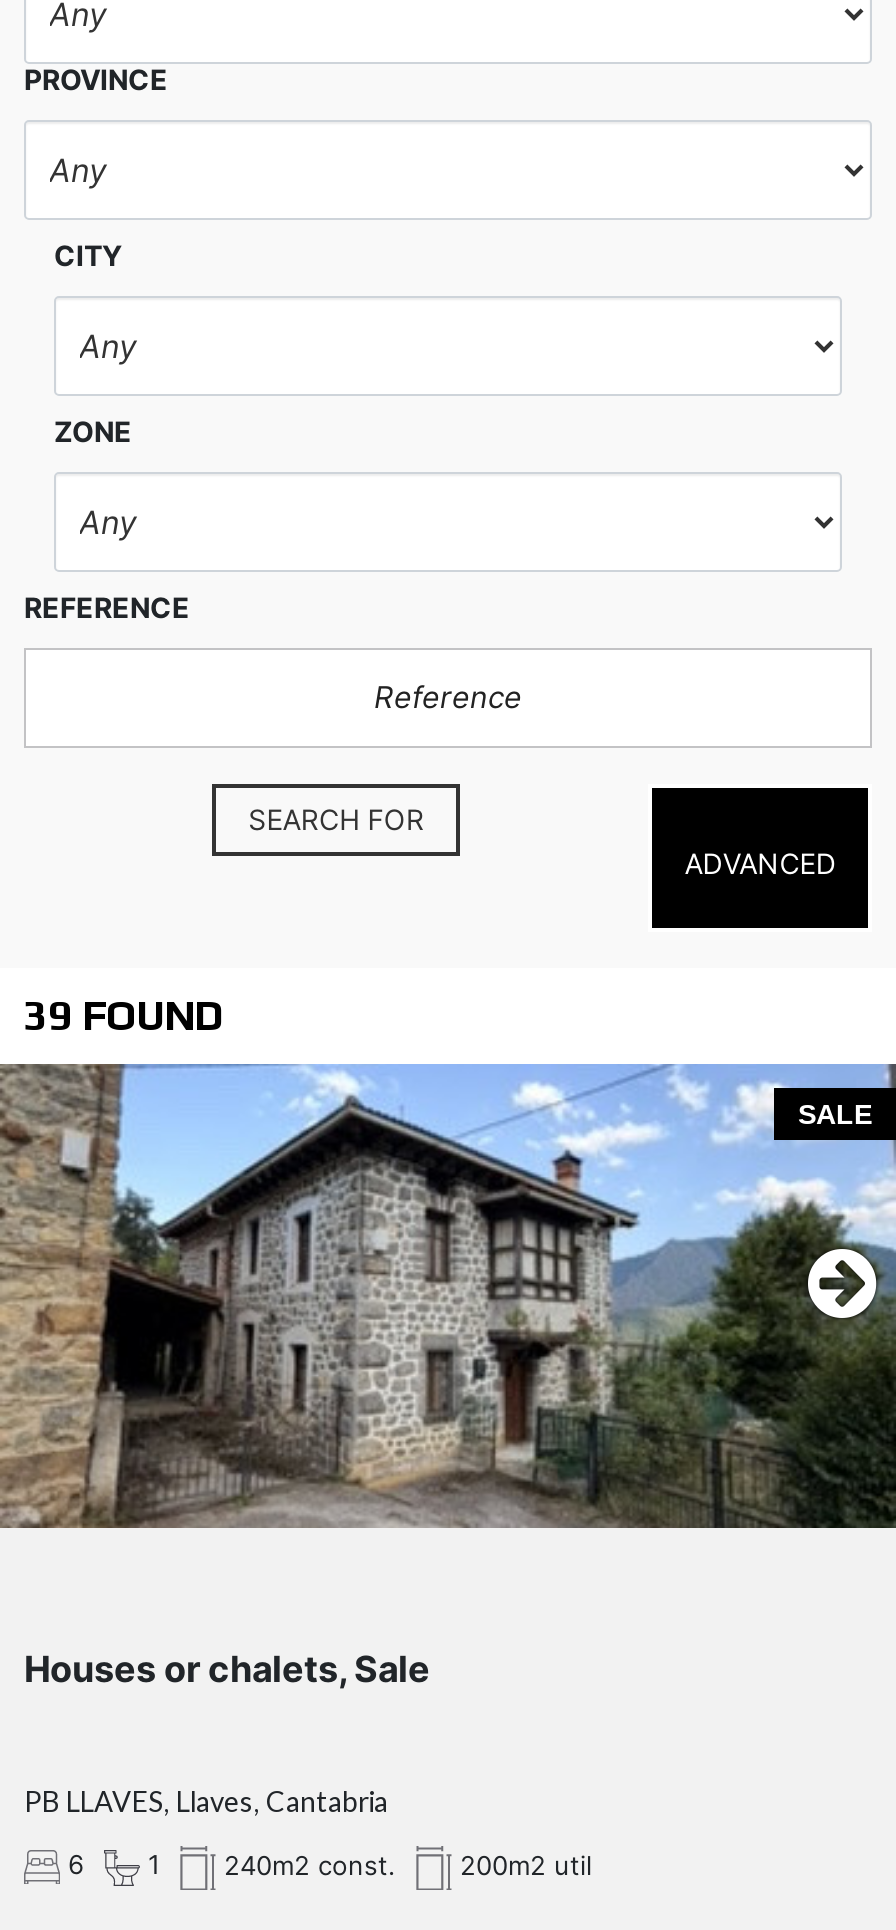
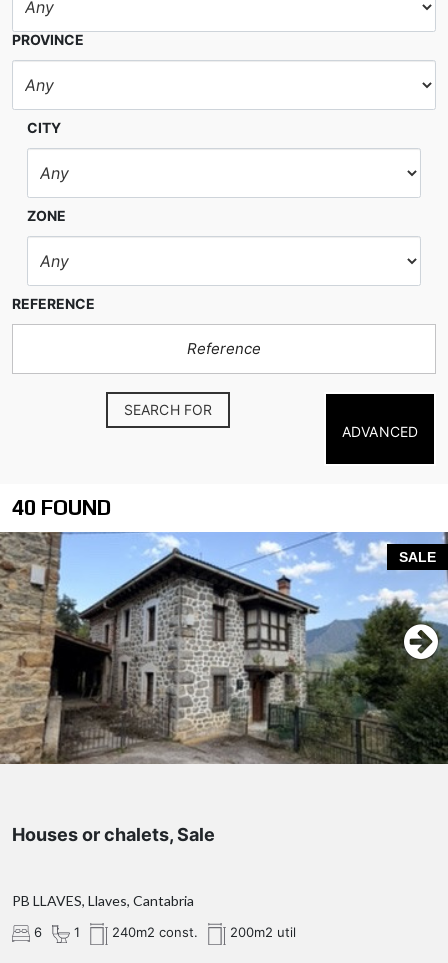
[24,991,222,1041] 39 FOUND -> [12,495,111,520] 40 FOUND

